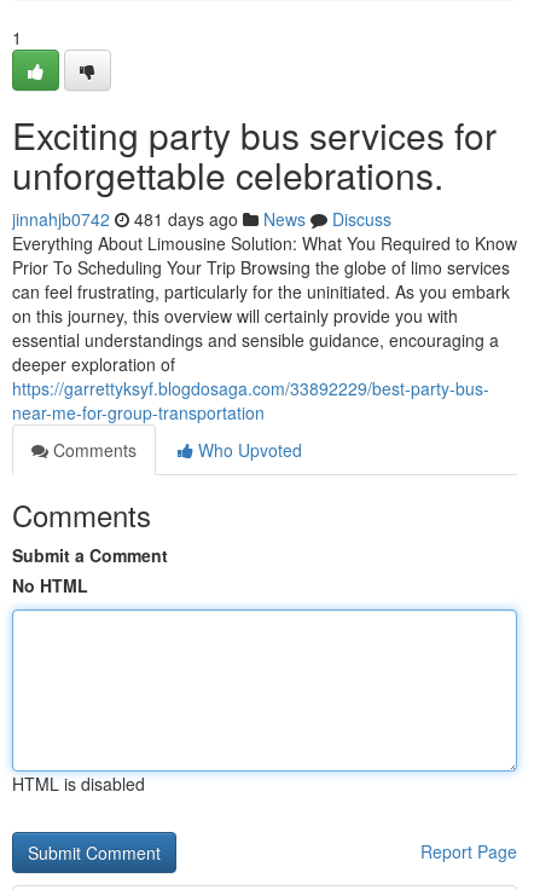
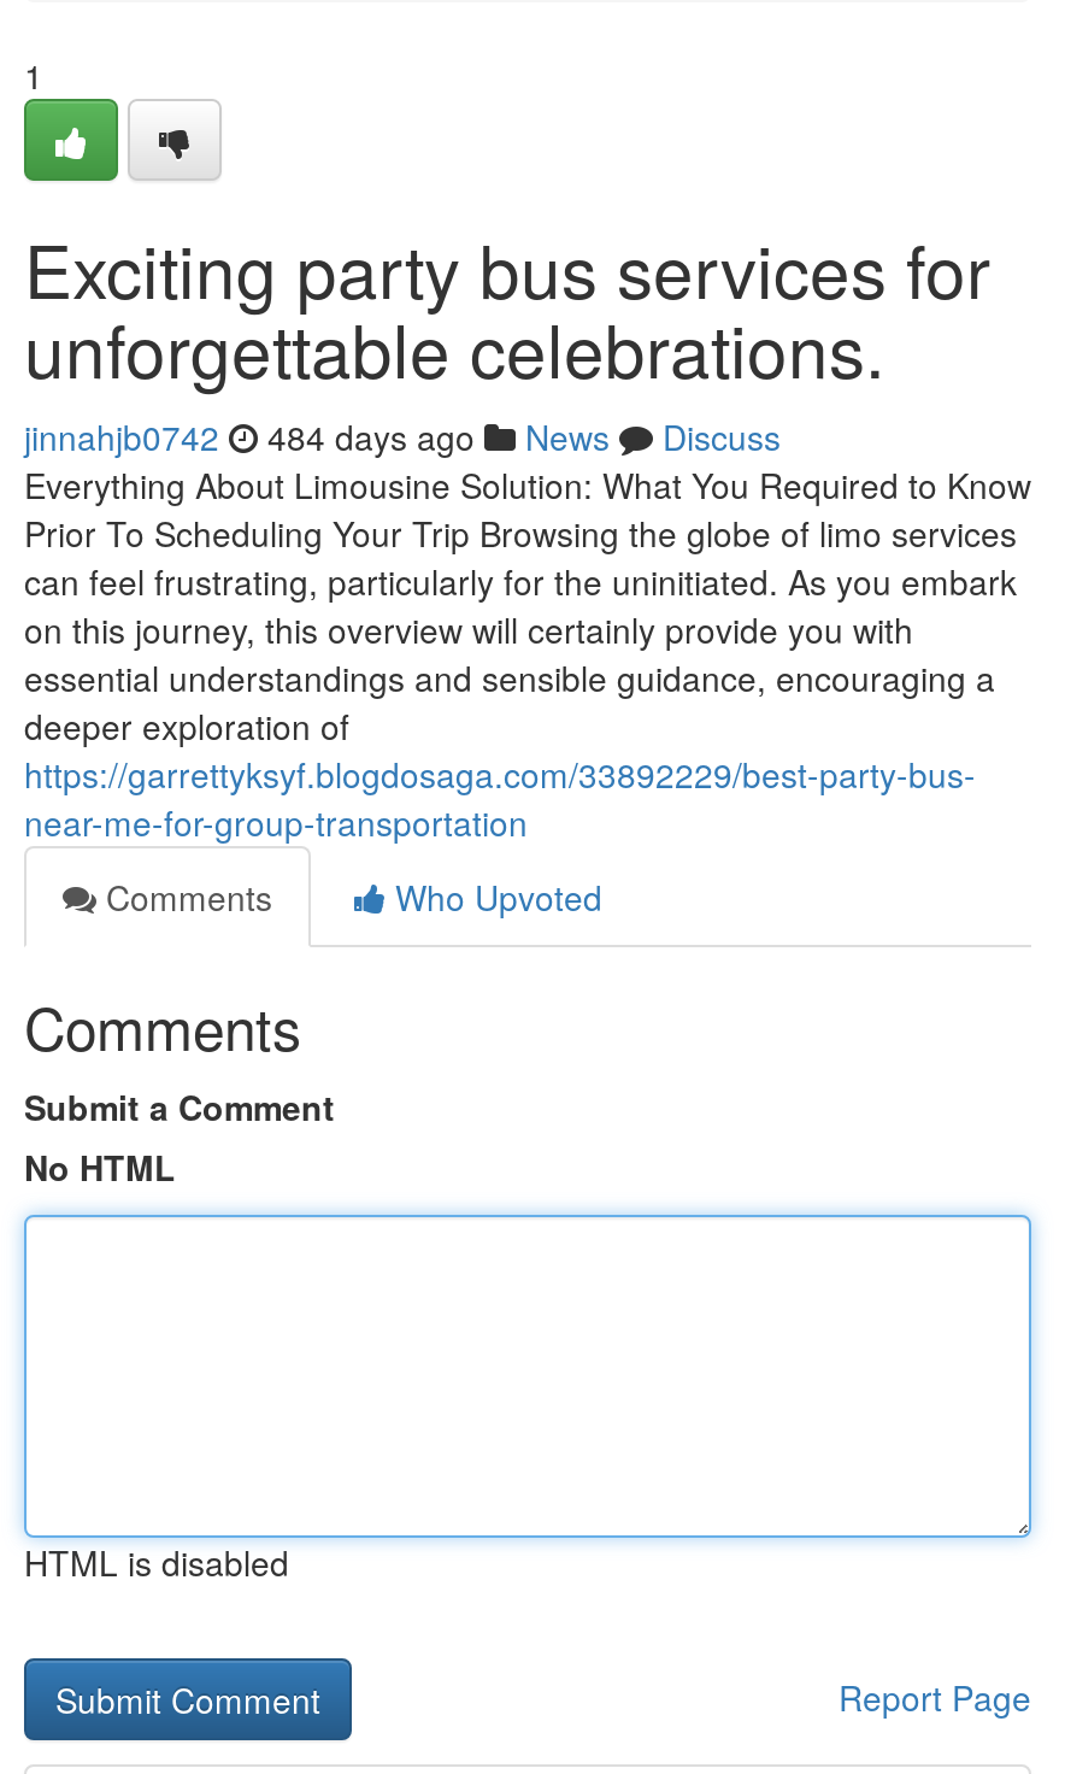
[12,207,391,231] jinnahjb0742 481 days ago News Discuss -> [24,412,781,460] jinnahjb0742 484 days ago News Discuss

